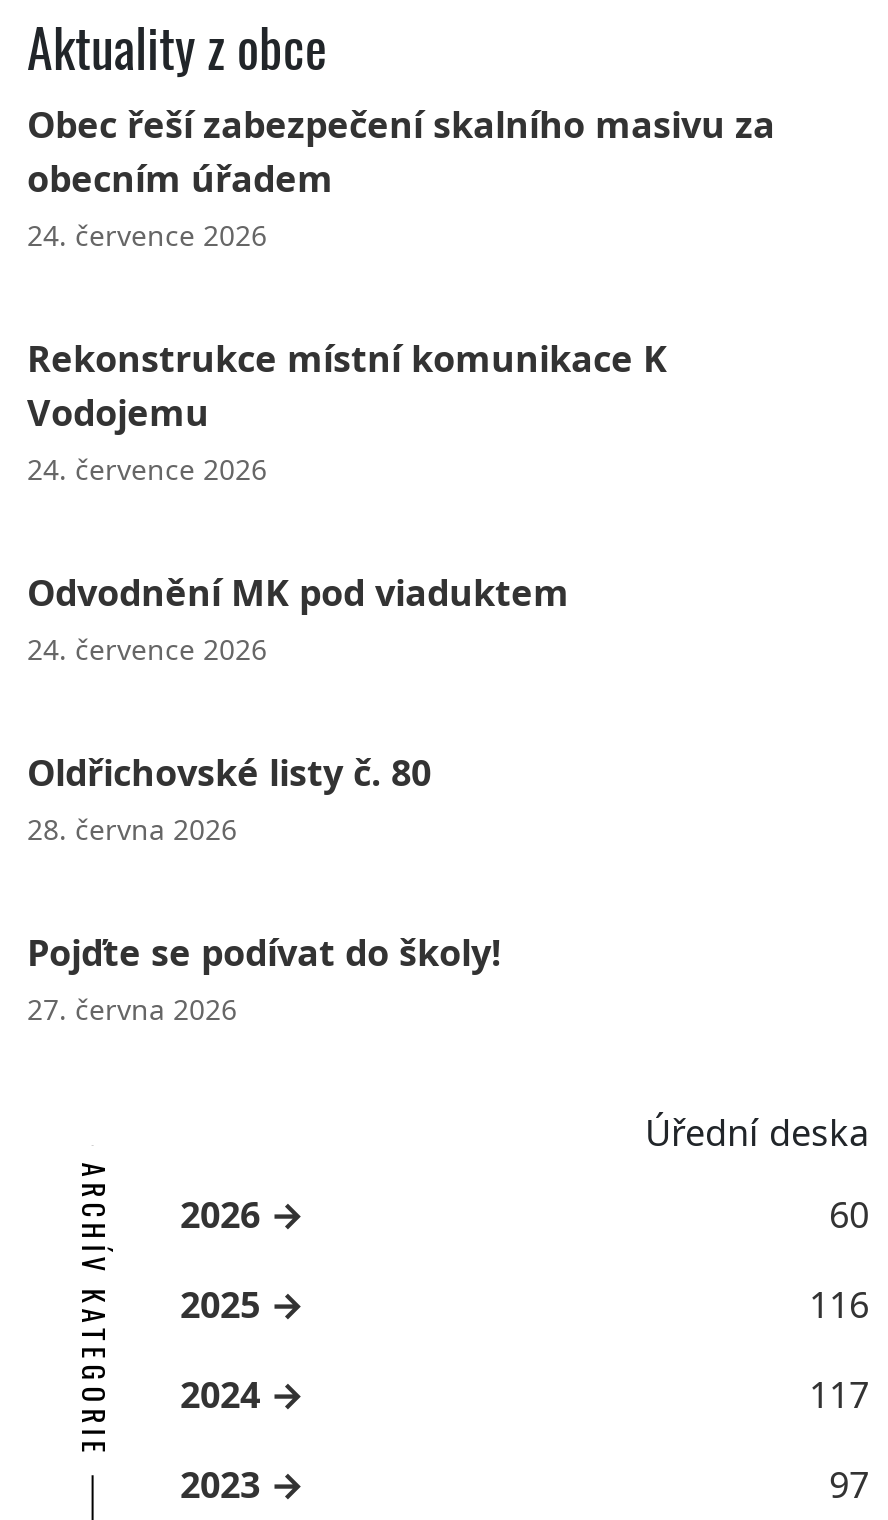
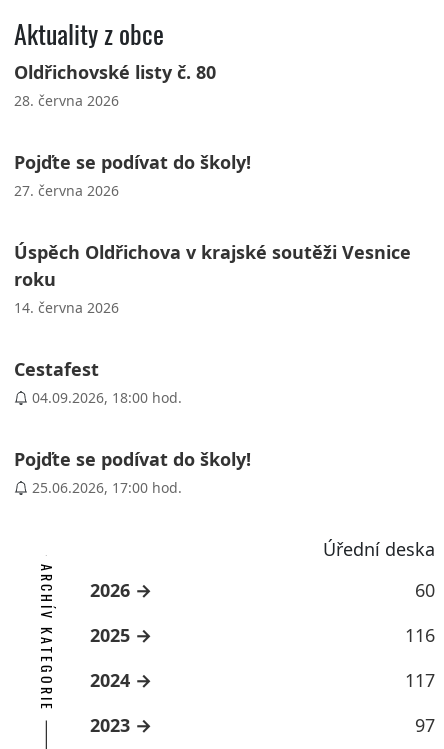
[27,100,775,668] Obec řeší zabezpečení skalního masivu za | obecním úřadem | 24. července 2026 | Rekonstrukce místní komunikace K | Vodojemu | 24. července 2026 | Odvodnění MK pod viaduktem | 24. července 2026 -> none
moved [27,748,501,1028] -> [13,60,250,200]: Oldřichovské listy č. 80 | 28. června 2026 | Pojďte se podívat do školy! | 27. června 2026
none -> [13,240,410,497] Úspěch Oldřichova v krajské soutěži Vesnice | roku | 14. června 2026 | Cestafest | 04.09.2026, 18:00 hod. | Pojďte se podívat do školy! | 25.06.2026, 17:00 hod.

